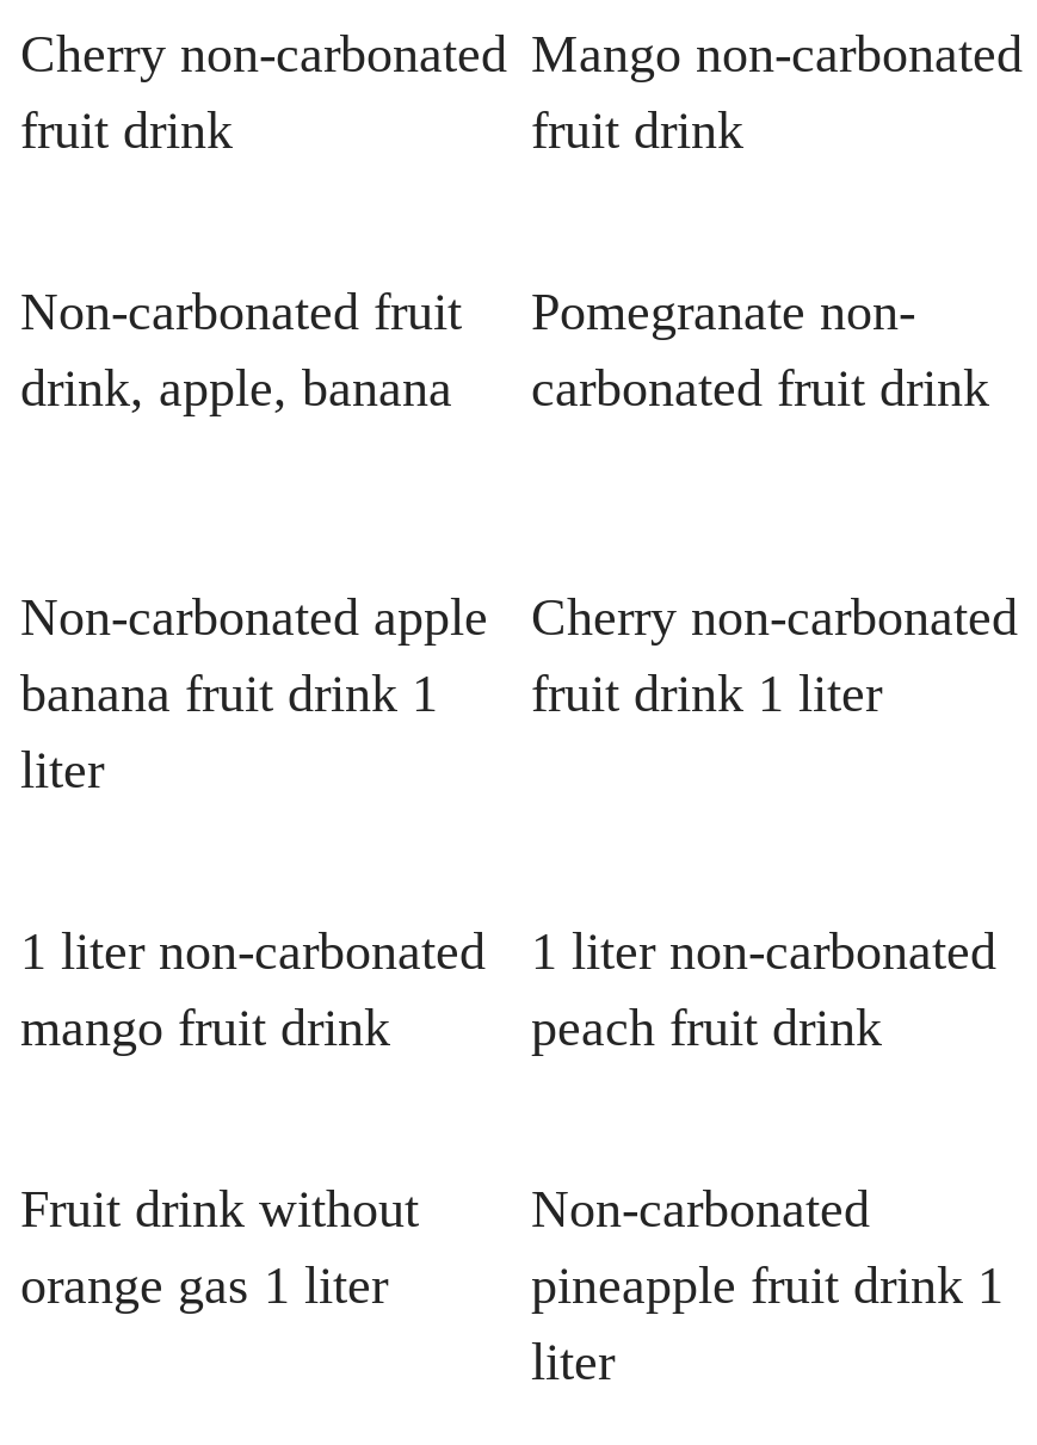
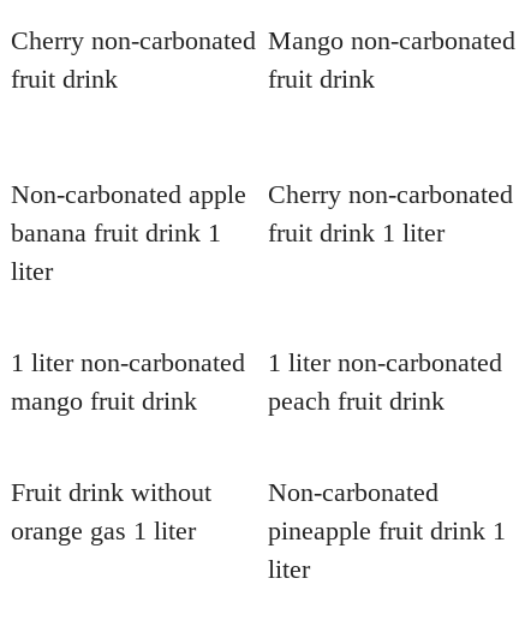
[20,281,462,417] Non-carbonated fruit | drink, apple, banana -> none
[531,281,989,417] Pomegranate non- | carbonated fruit drink -> none

